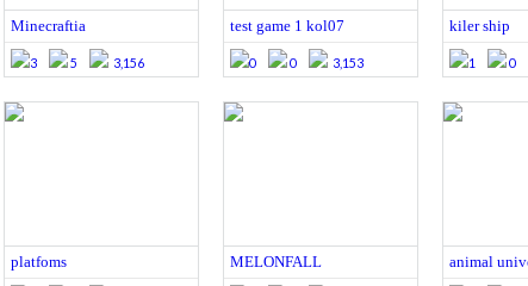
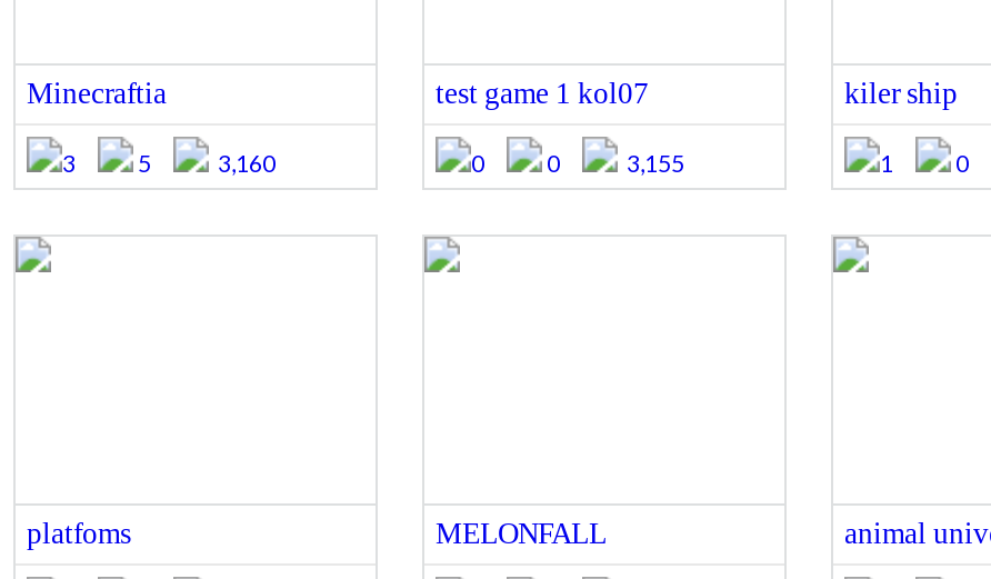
[111,55,144,71] 3,156 -> [213,149,276,178] 3,160
[330,55,364,71] 3,153 -> [622,149,684,178] 3,155

